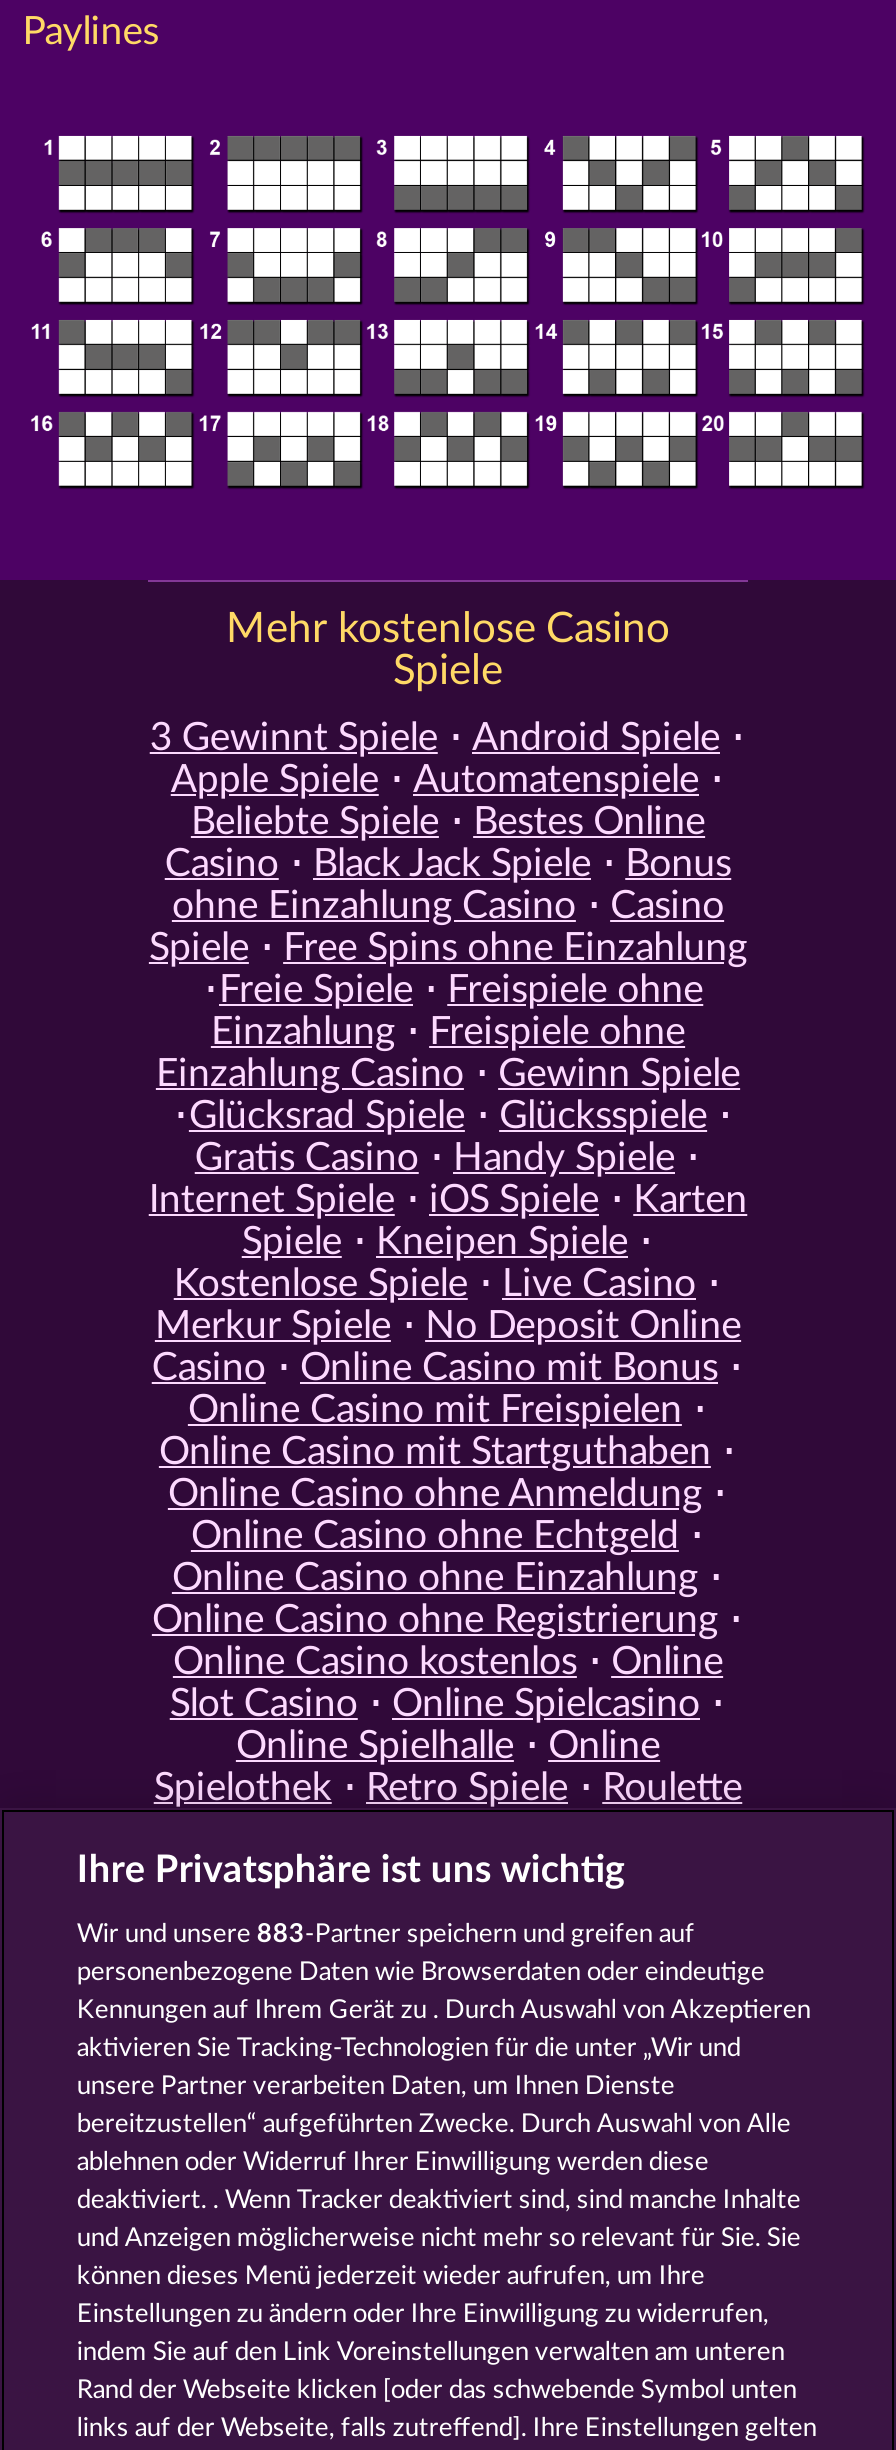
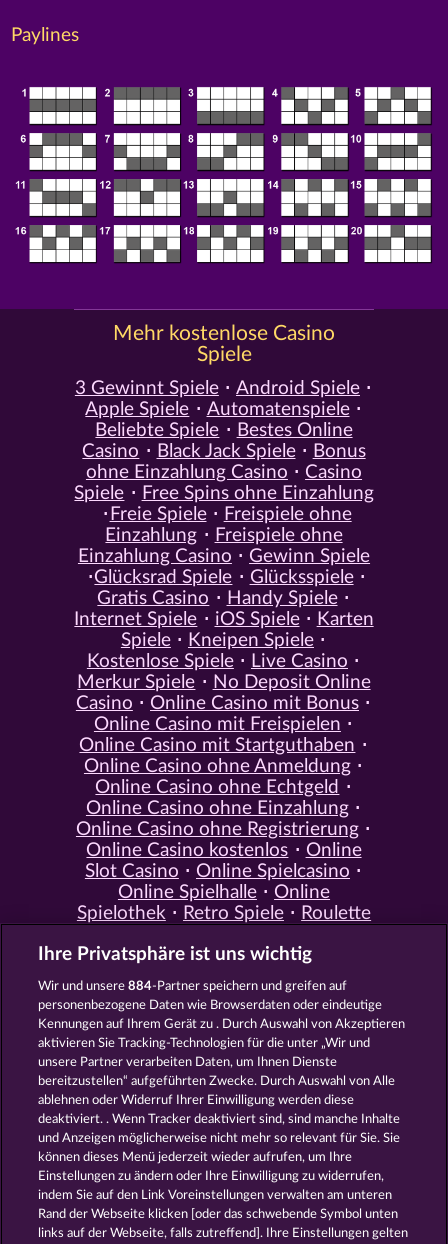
[77,1922,695,1948] Wir und unsere 883-Partner speichern und greifen auf -> [38,980,347,993] Wir und unsere 884-Partner speichern und greifen auf

